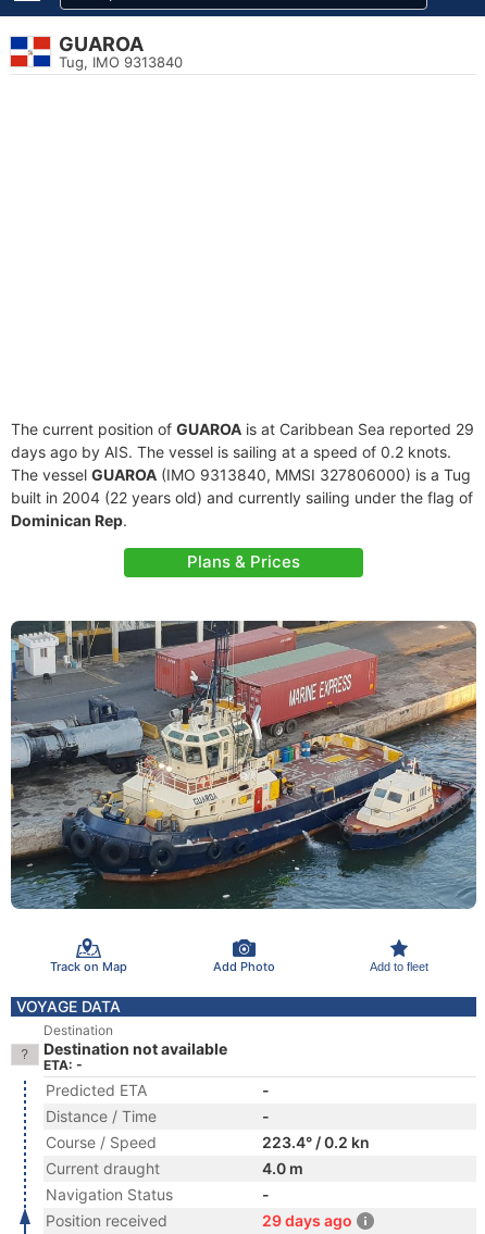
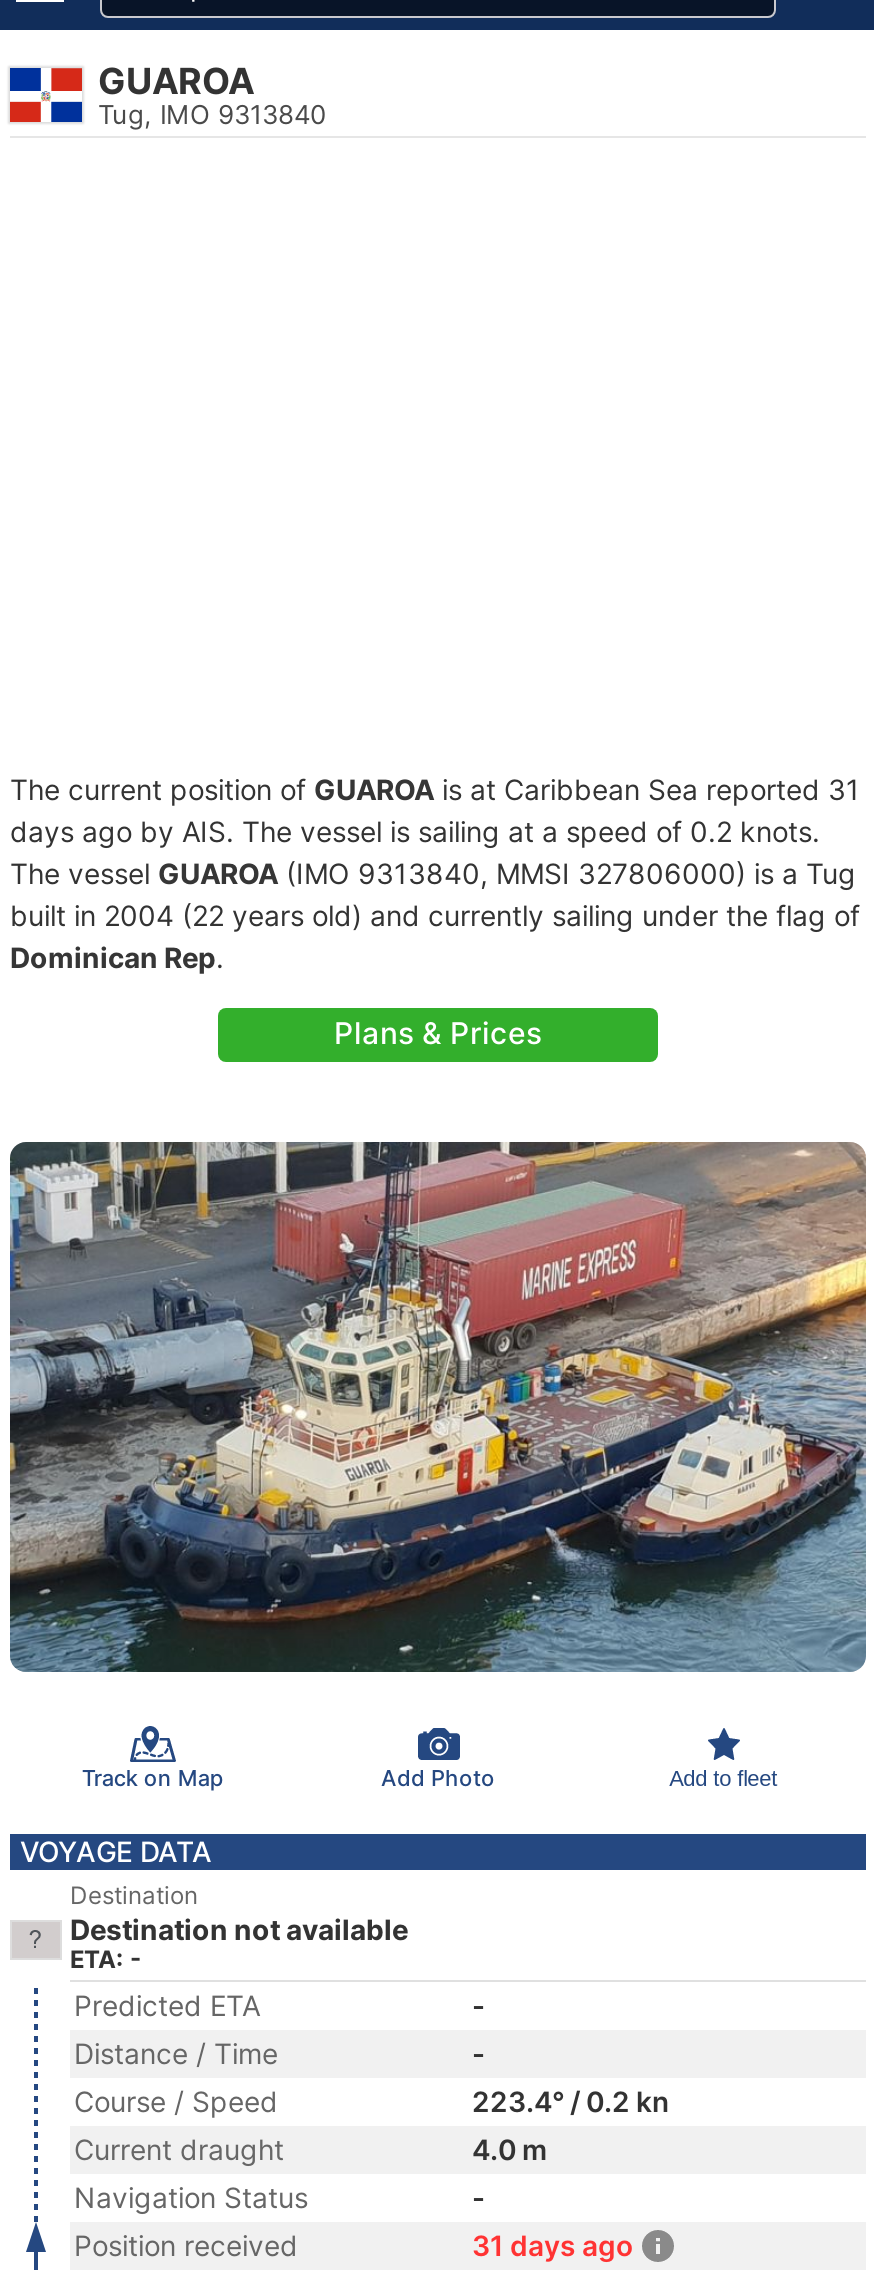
[11,420,474,438] The current position of GUAROA is at Caribbean Sea reported 29 -> [10,772,860,806] The current position of GUAROA is at Caribbean Sea reported 31
[262,1211,352,1230] 29 days ago -> [472,2228,634,2262] 31 days ago

